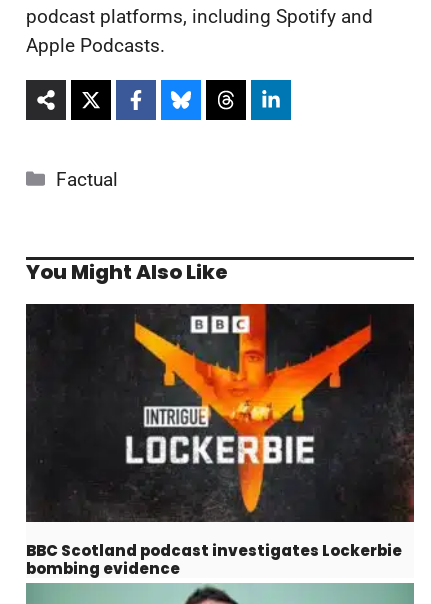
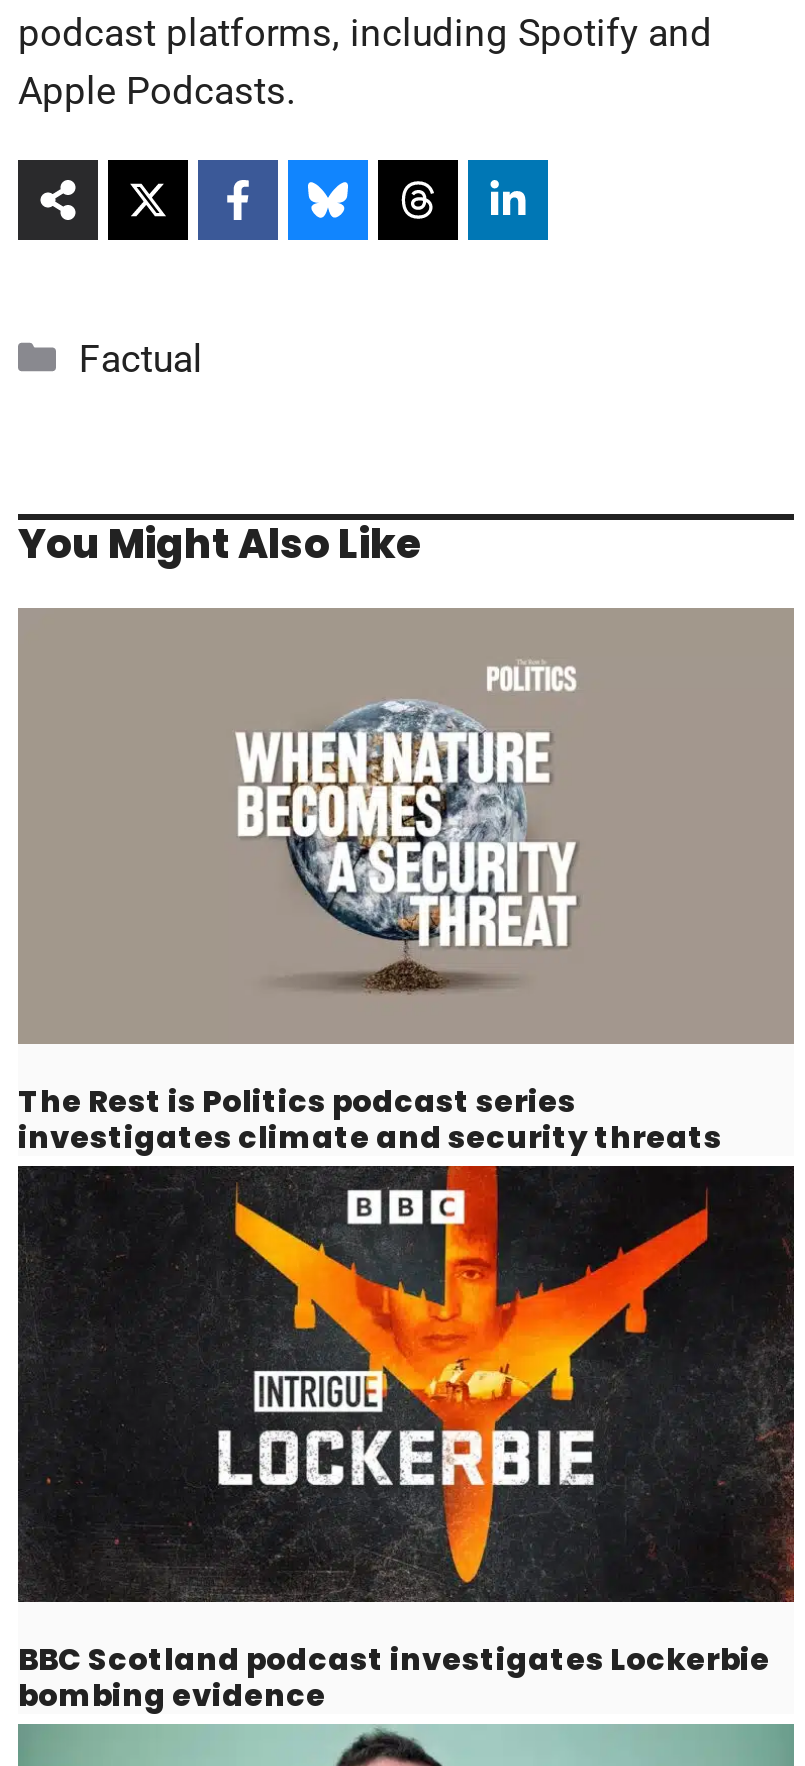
none -> [18,608,792,1158] [image] | The Rest is Politics podcast series | investigates climate and security threats

